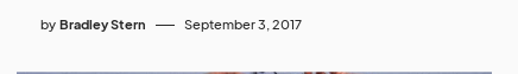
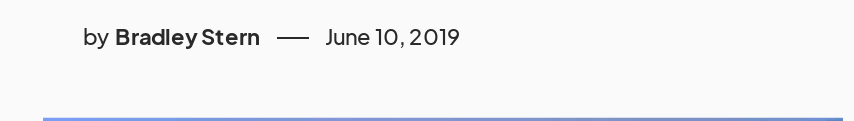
[184,17,302,32] September 3, 2017 -> [325,24,461,50] June 10, 2019

